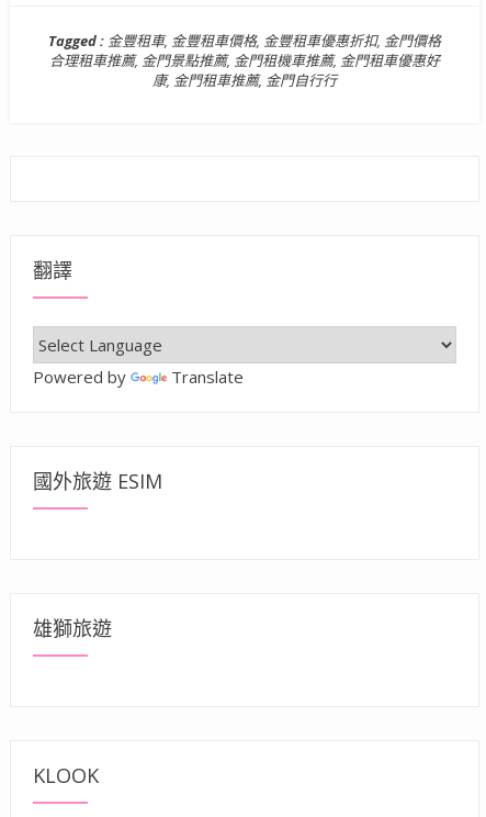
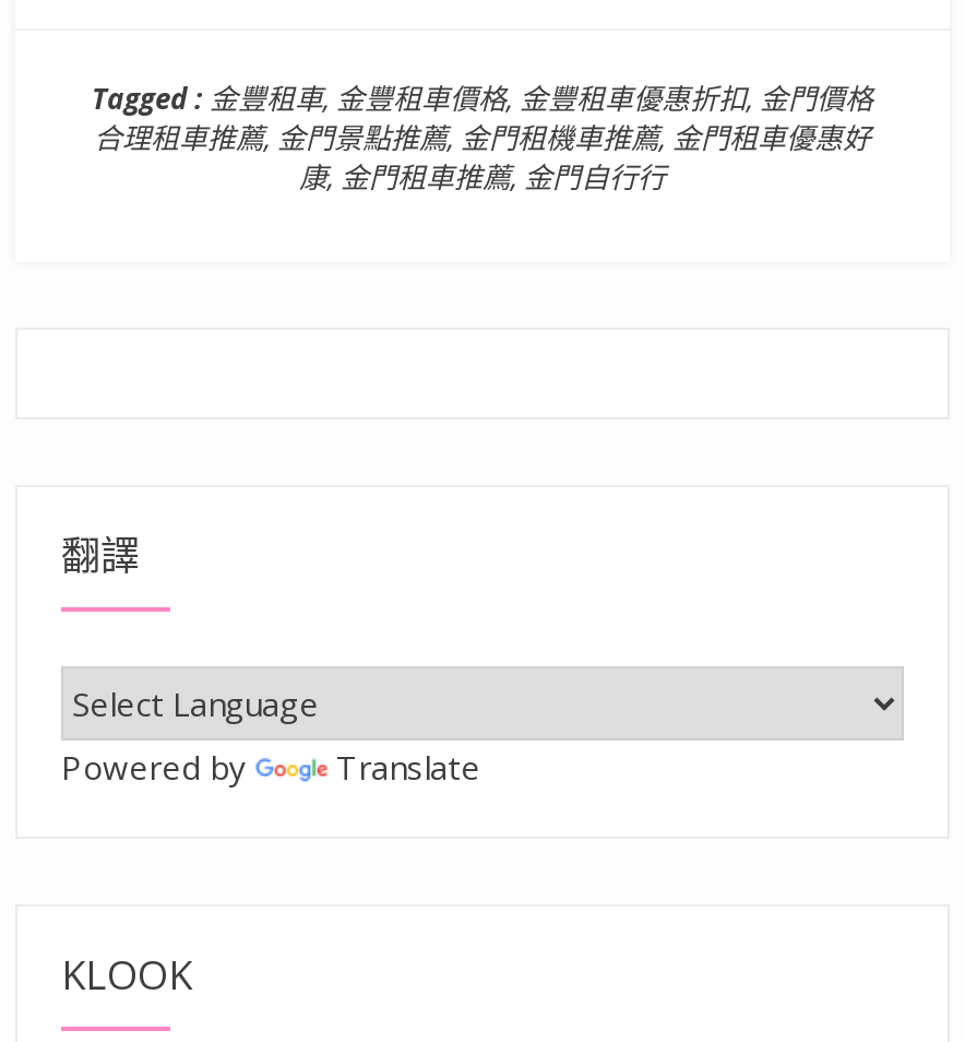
[33,468,162,494] 國外旅遊 ESIM -> none
[33,615,112,642] 雄獅旅遊 -> none

